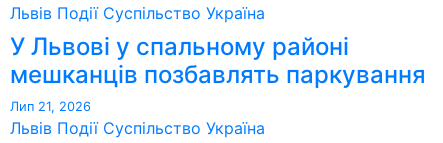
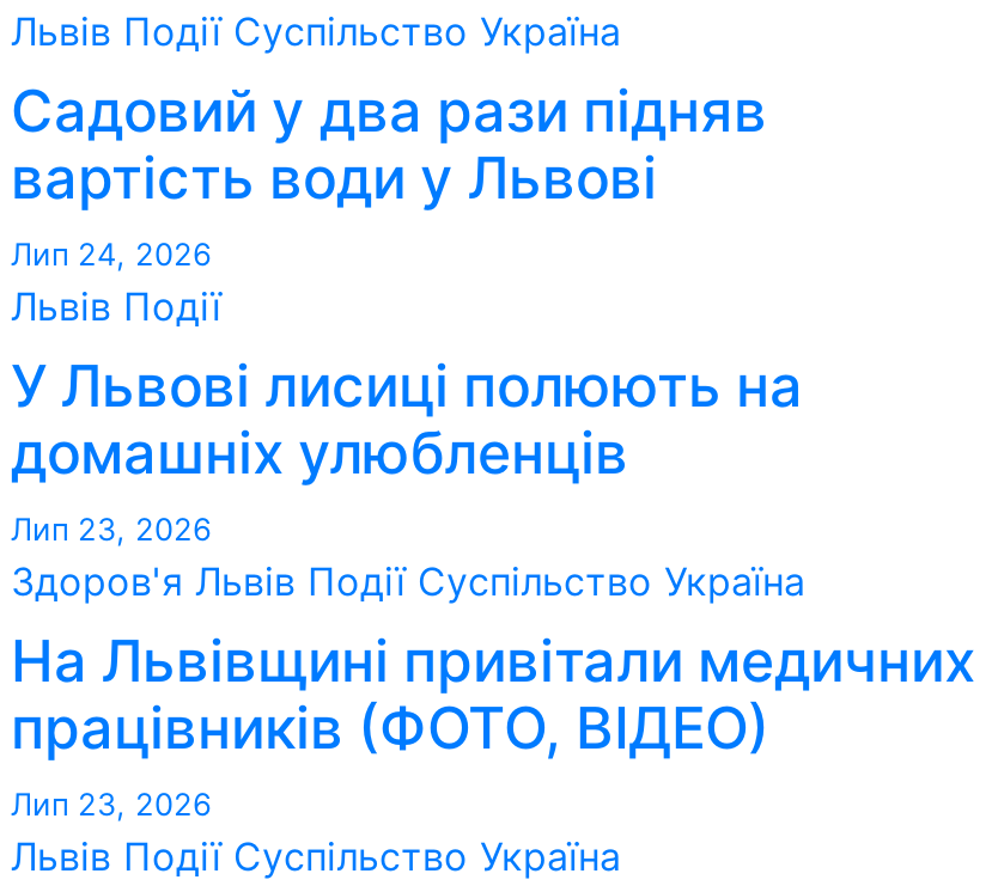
[10,32,426,114] У Львові у спальному районі | мешканців позбавлять паркування | Лип 21, 2026 -> [11,77,975,823] Садовий у два рази підняв | вартість води у Львові | Лип 24, 2026 | Львів Події | У Львові лисиці полюють на | домашніх улюбленців | Лип 23, 2026 | Здоров'я Львів Події Суспільство Україна | На Львівщині привітали медичних | працівників (ФОТО, ВІДЕО) | Лип 23, 2026

